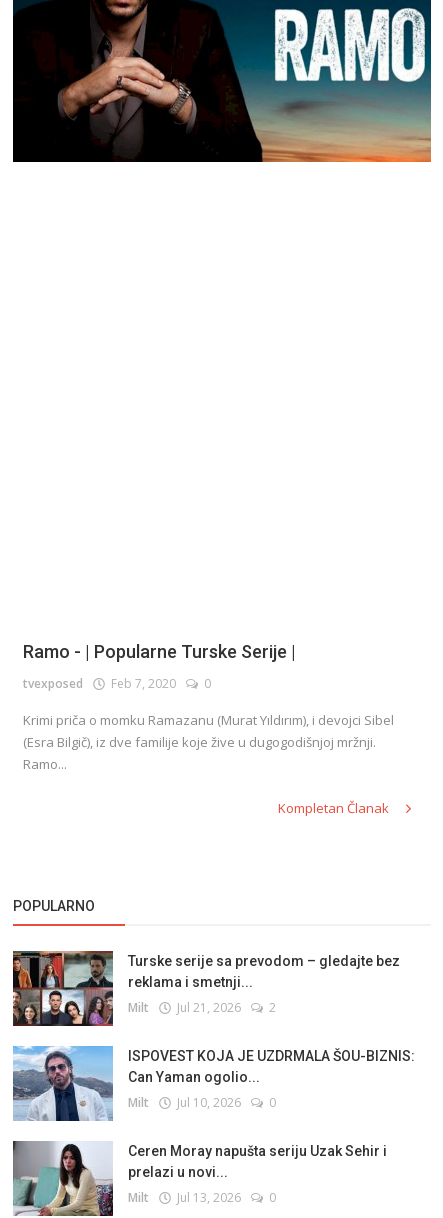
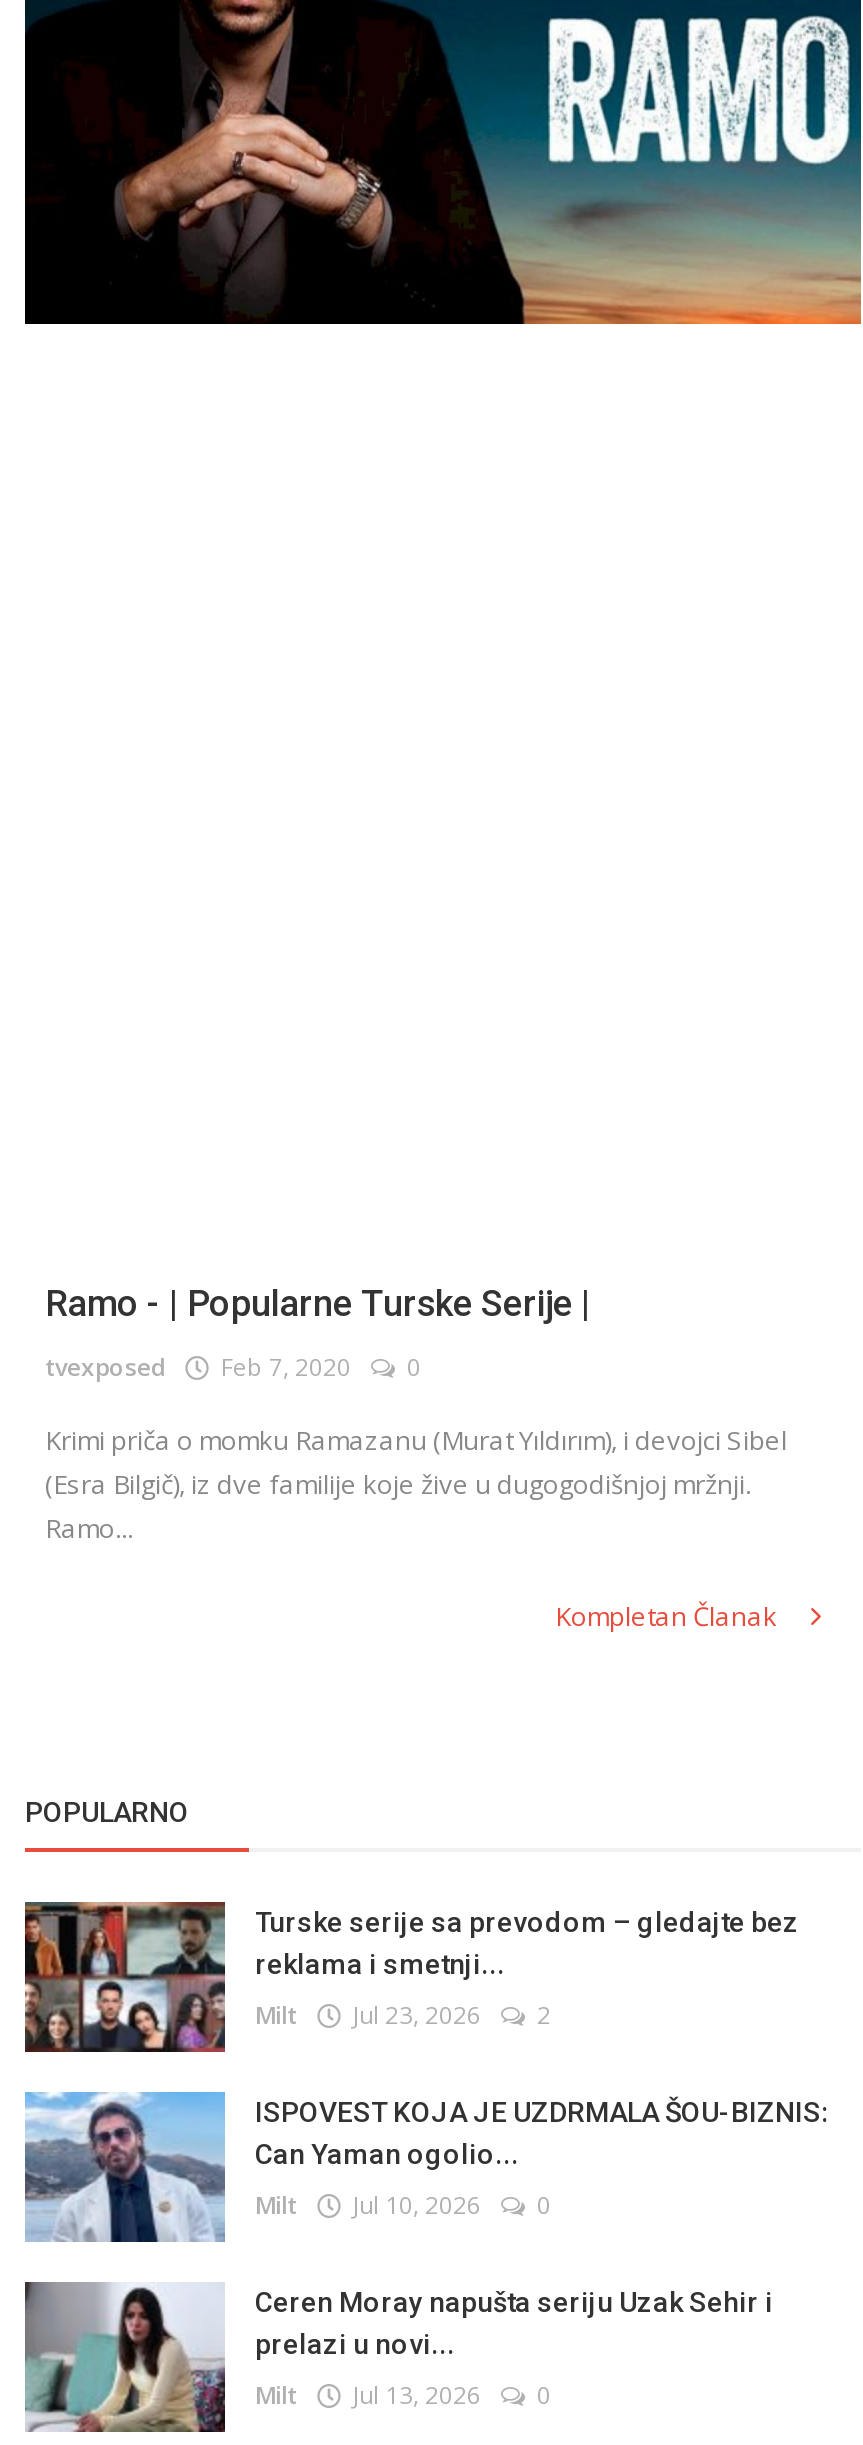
[128,999,276,1016] Milt Jul 21, 2026 2 -> [255,1999,551,2033] Milt Jul 23, 2026 2

